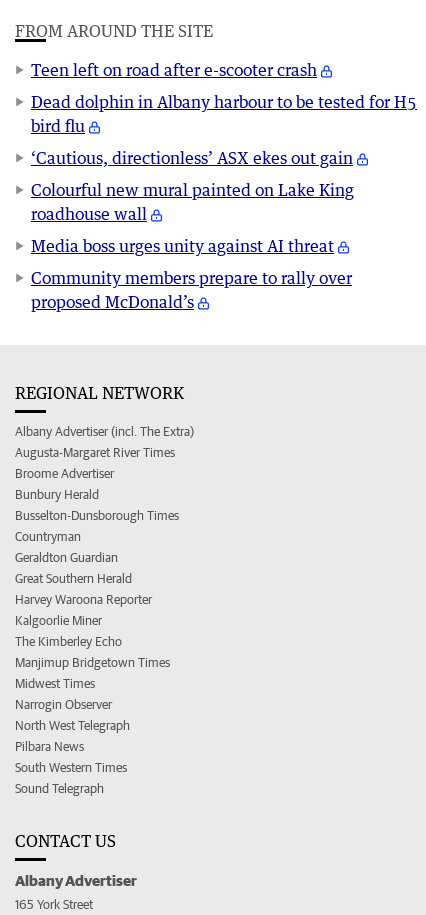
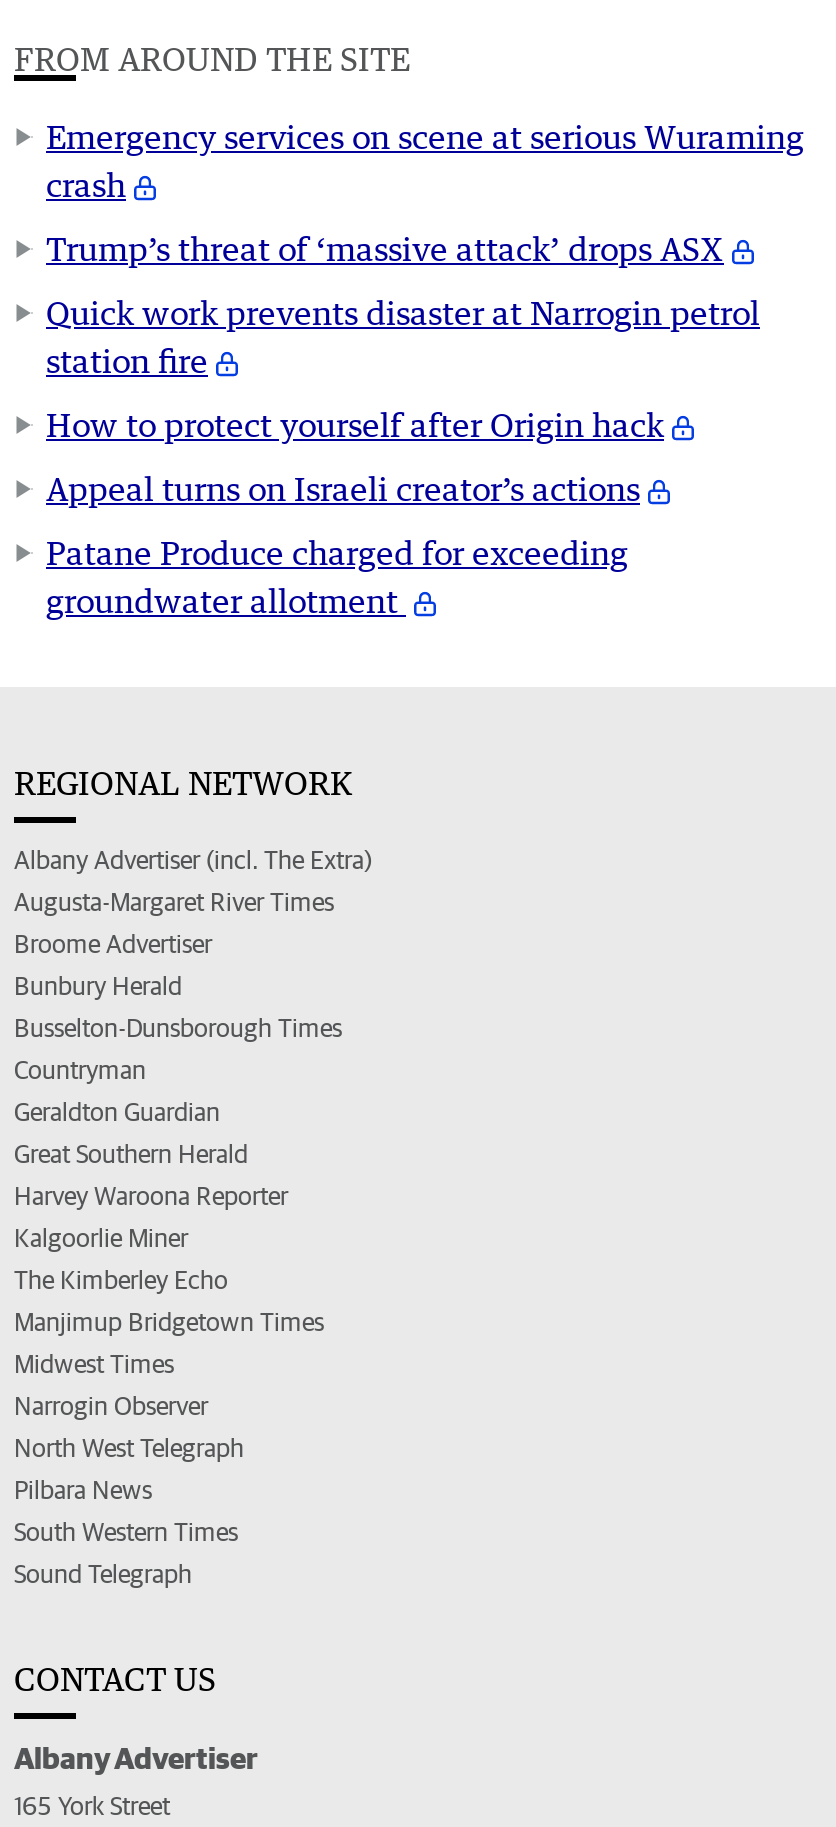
[31,60,317,80] Teen left on road after e-scooter crash -> [46,117,804,205] Emergency services on scene at serious Wuraming | crash
[31,92,417,136] Dead dolphin in Albany harbour to be tested for H5 | bird flu -> [46,229,724,269] Trump’s threat of ‘massive attack’ drops ASX
[31,148,353,168] ‘Cautious, directionless’ ASX ekes out gain -> [46,293,760,381] Quick work prevents disaster at Narrogin petrol | station fire
[31,180,354,224] Colourful new mural painted on Lake King | roadhouse wall -> [46,405,664,445] How to protect yourself after Origin hack
[31,236,334,256] Media boss urges unity against AI threat -> [46,469,640,509] Appeal turns on Israeli creator’s actions
[31,268,352,312] Community members prepare to rally over | proposed McDonald’s -> [46,533,628,621] Patane Produce charged for exceeding | groundwater allotment

